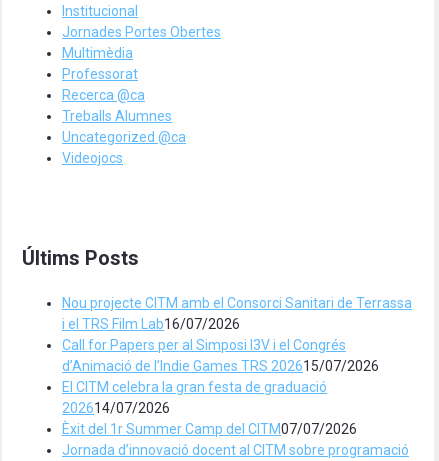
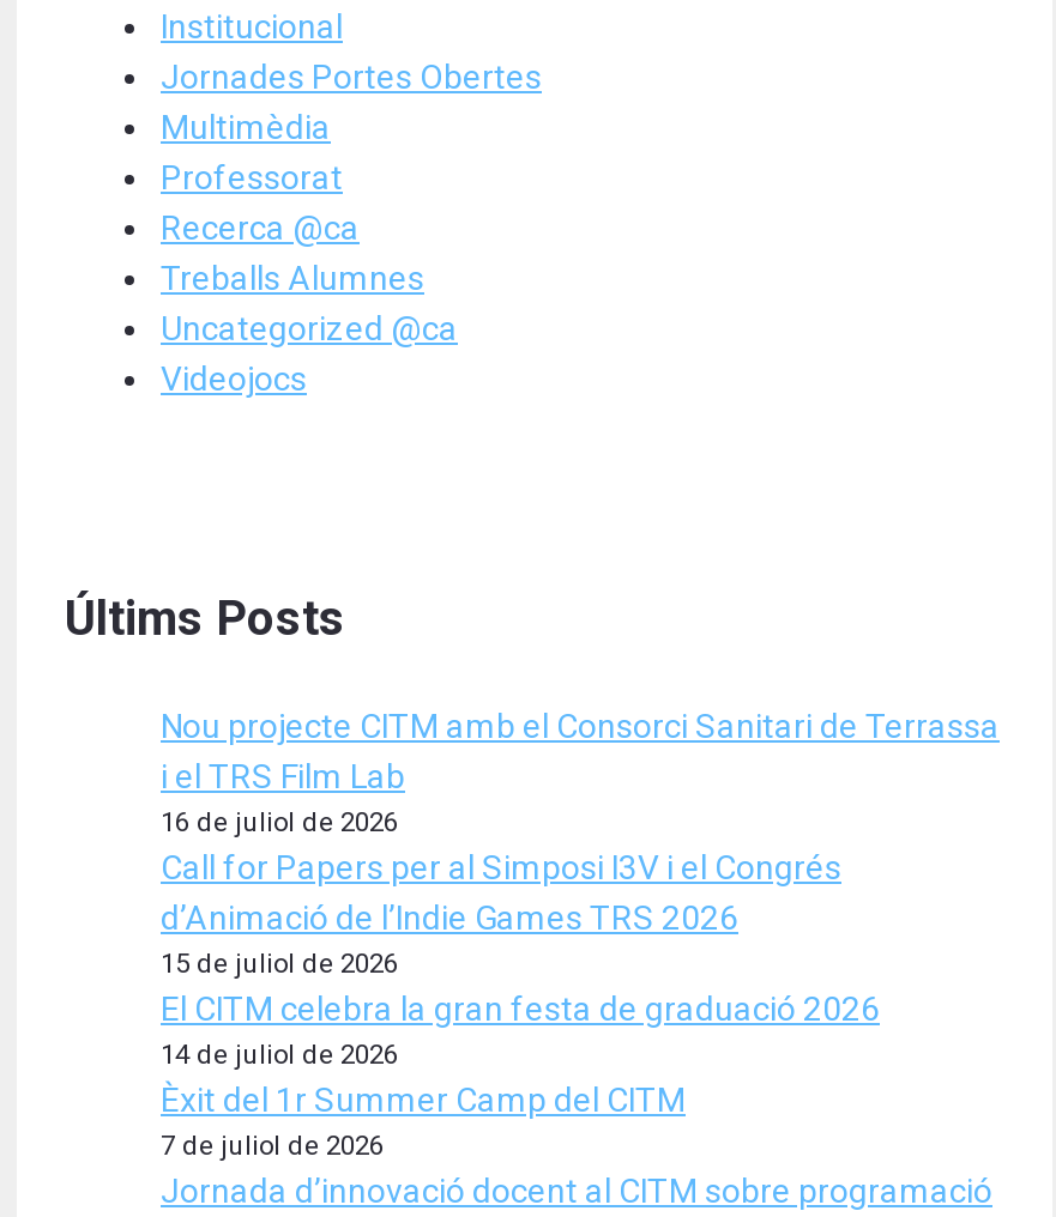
[62,316,240,332] i el TRS Film Lab16/07/2026 -> [161,757,405,838] i el TRS Film Lab | 16 de juliol de 2026
[62,358,379,437] d’Animació de l’Indie Games TRS 202615/07/2026 | El CITM celebra la gran festa de graduació | 202614/07/2026 | Èxit del 1r Summer Camp del CITM07/07/2026 -> [161,898,880,1162] d’Animació de l’Indie Games TRS 2026 | 15 de juliol de 2026 | El CITM celebra la gran festa de graduació 2026 | 14 de juliol de 2026 | Èxit del 1r Summer Camp del CITM | 7 de juliol de 2026

